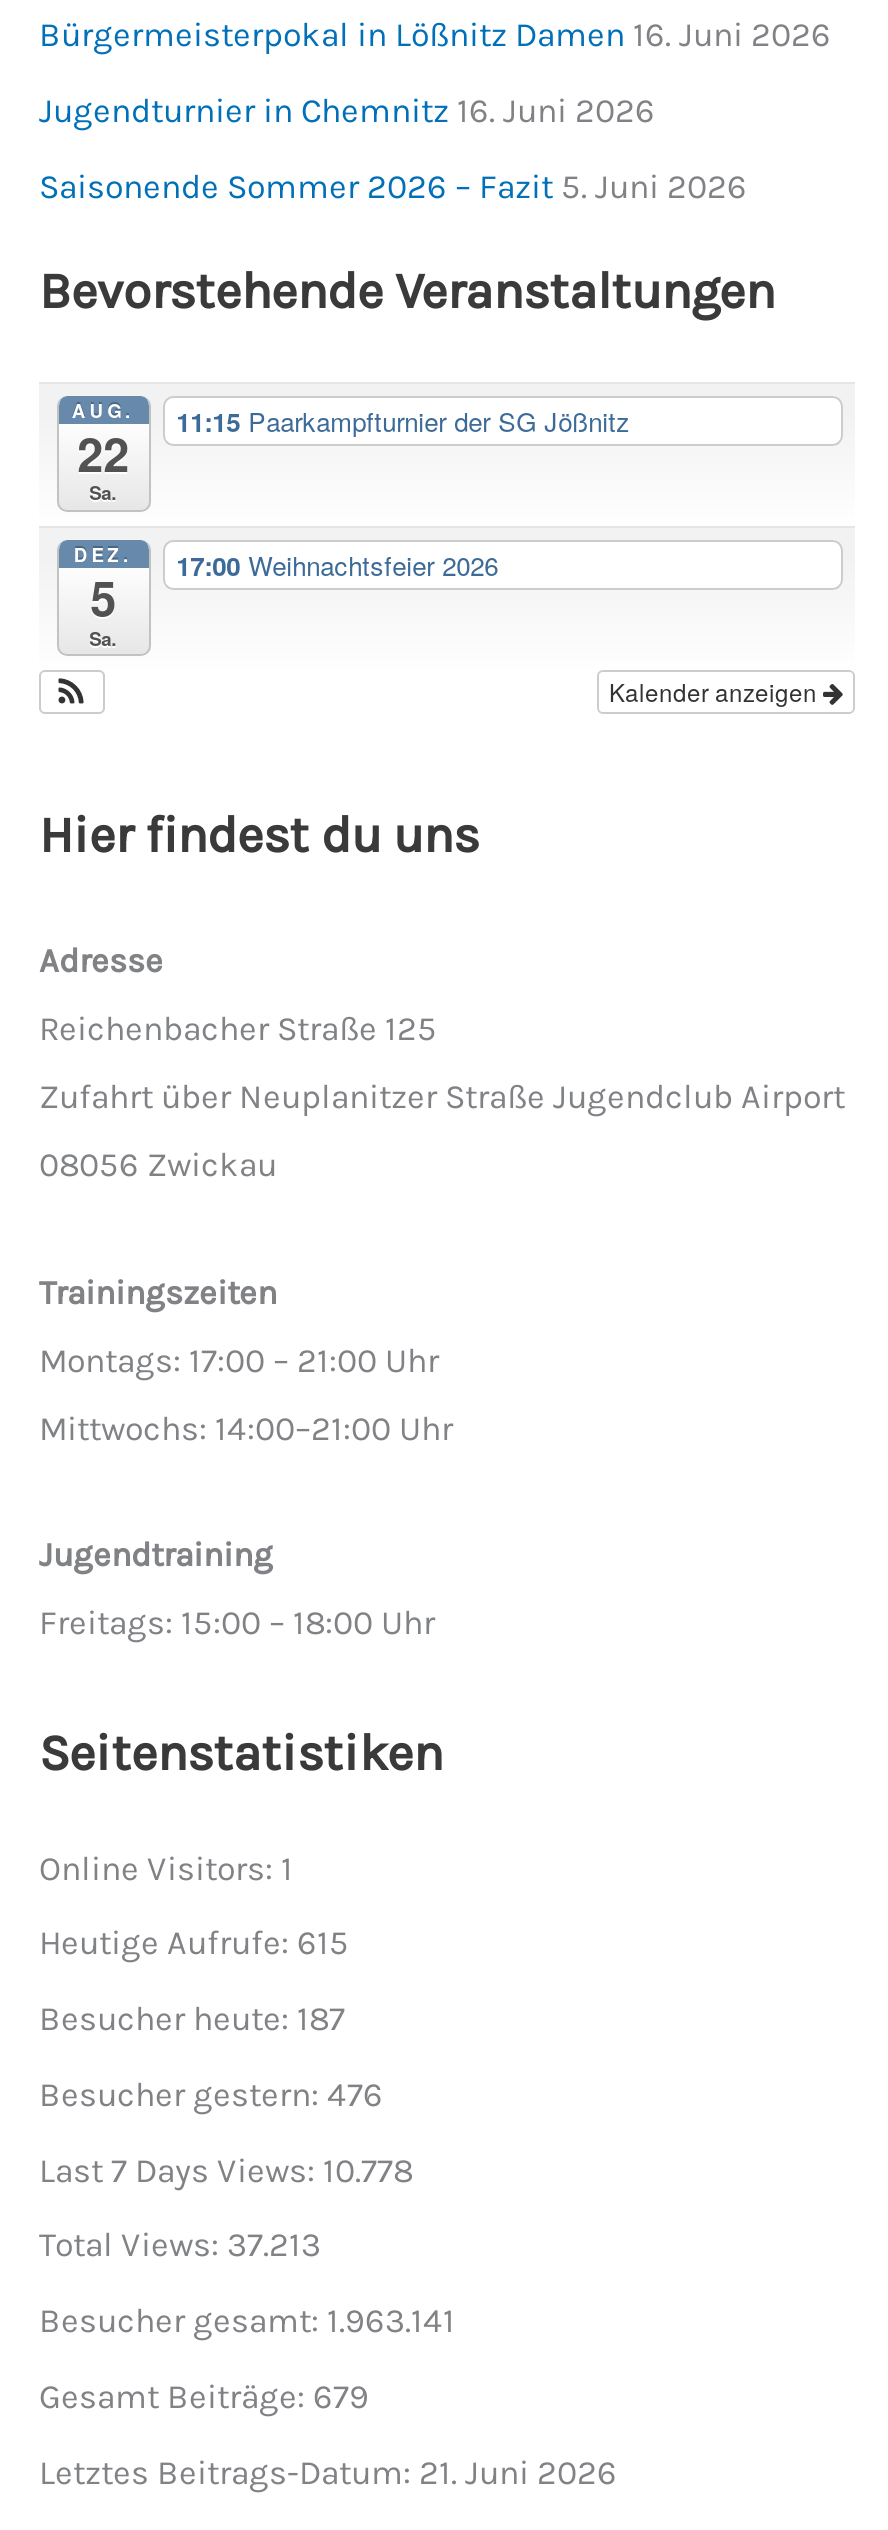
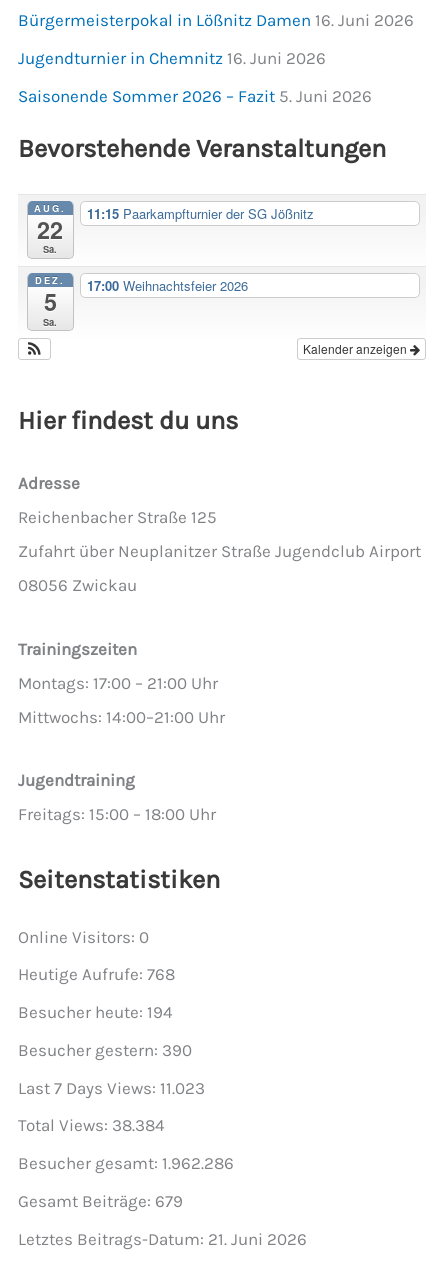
[39,1847,293,1887] Online Visitors: 1 -> [18,927,149,947] Online Visitors: 0
[39,1923,349,1963] Heutige Aufrufe: 615 -> [18,964,175,984] Heutige Aufrufe: 768
[39,1998,345,2038] Besucher heute: 187 -> [18,1002,173,1022] Besucher heute: 194
[39,2074,383,2114] Besucher gestern: 476 -> [18,1040,192,1060] Besucher gestern: 390
[39,2149,413,2189] Last 7 Days Views: 10.778 -> [18,1078,205,1098] Last 7 Days Views: 11.023
[39,2225,321,2265] Total Views: 37.213 -> [18,1115,165,1135] Total Views: 38.384
[39,2300,455,2340] Besucher gesamt: 1.963.141 -> [18,1153,234,1173] Besucher gesamt: 1.962.286

